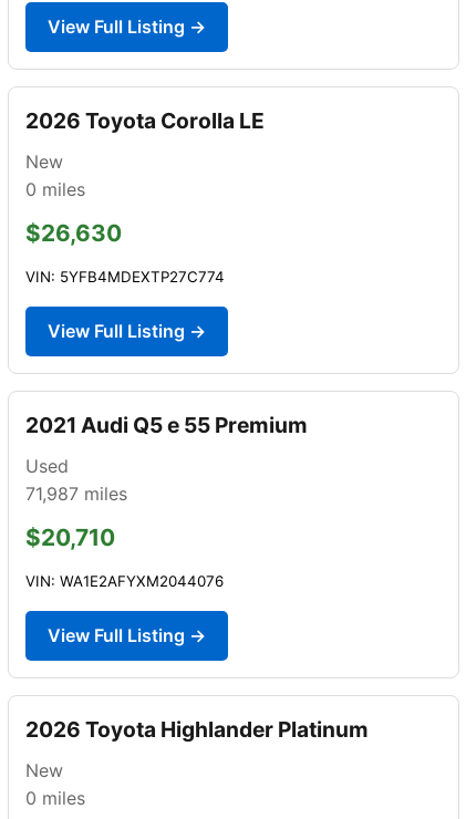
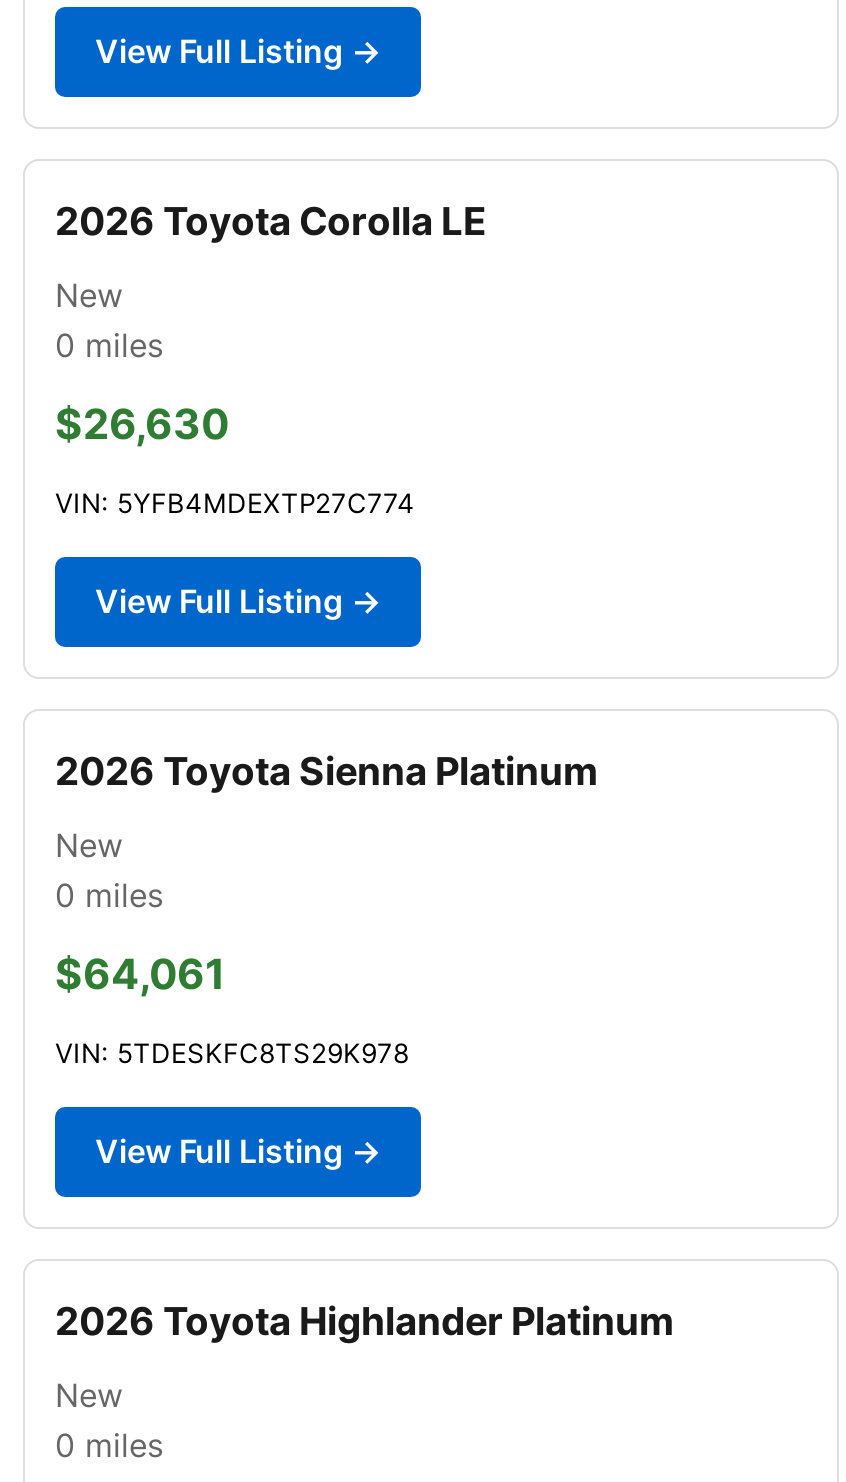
[25,412,308,438] 2021 Audi Q5 e 55 Premium -> [55,747,599,795] 2026 Toyota Sienna Platinum
[25,455,127,505] Used | 71,987 miles -> [55,825,163,915] New | 0 miles
[25,523,115,551] $20,710 -> [55,949,225,999] $64,061
[25,572,224,590] VIN: WA1E2AFYXM2044076 -> [55,1037,409,1069] VIN: 5TDESKFC8TS29K978

